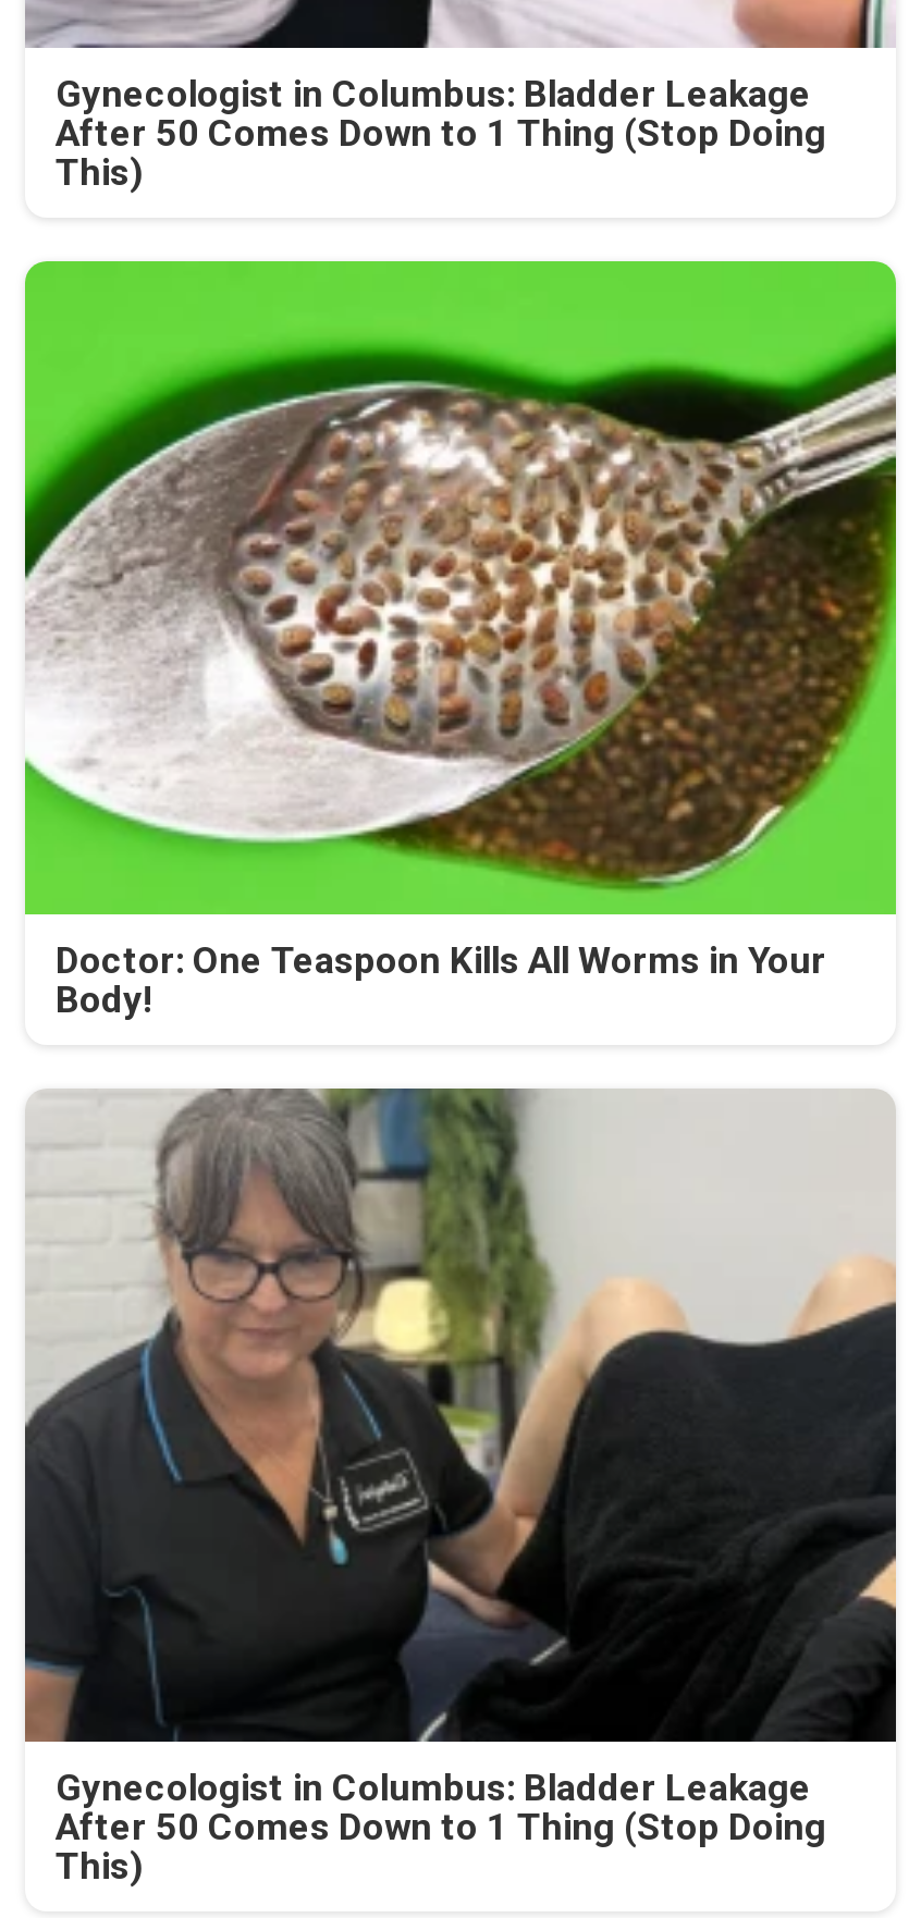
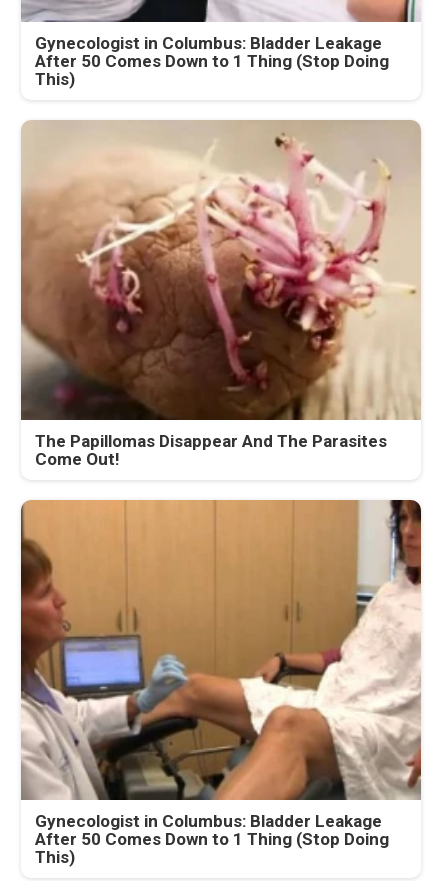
[23,259,898,1021] [image] | Doctor: One Teaspoon Kills All Worms in Your | Body! -> [20,120,421,469] [image] | The Papillomas Disappear And The Parasites | Come Out!
[23,1086,898,1744] [image] -> [20,499,422,801] [image]

